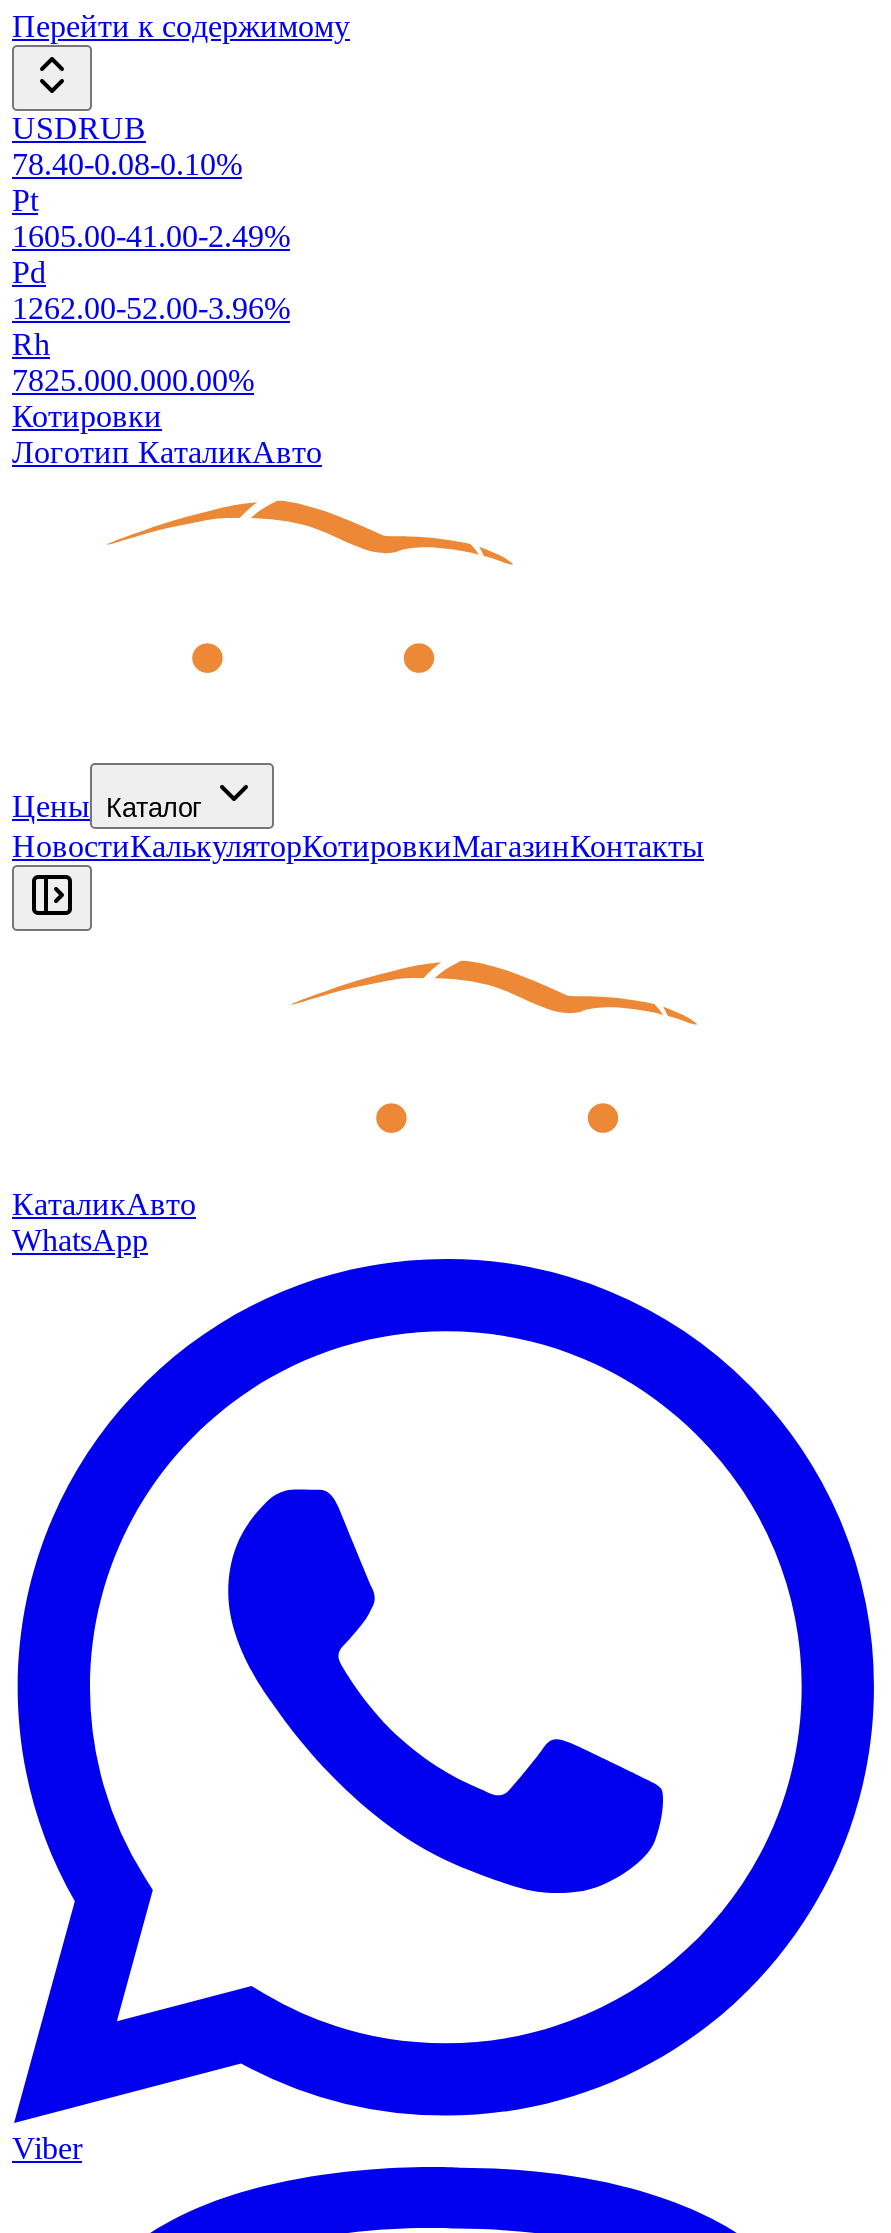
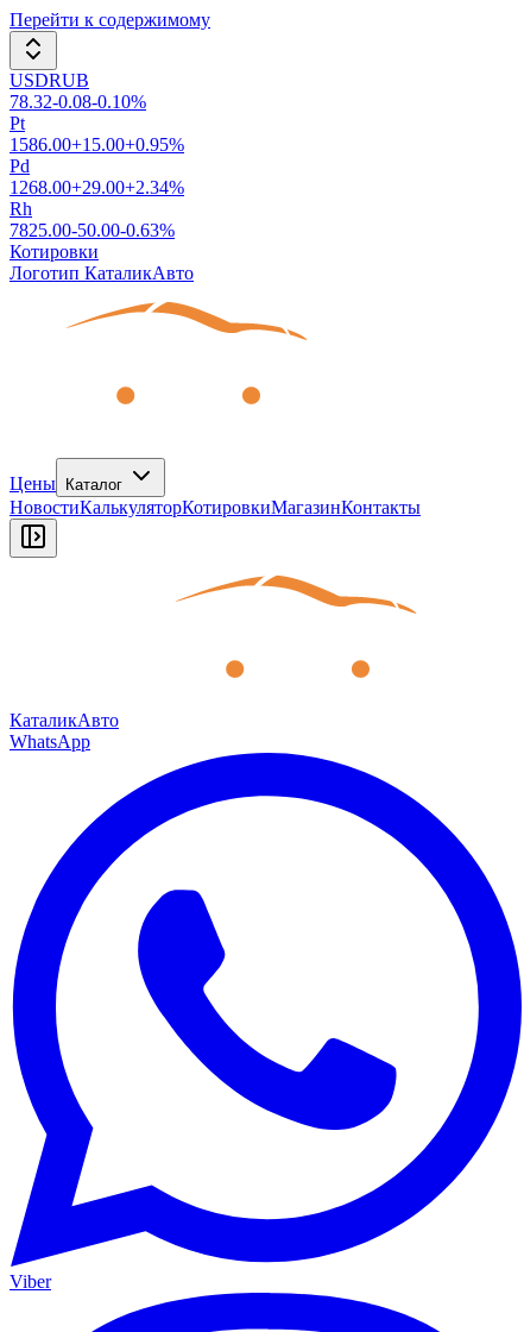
[12,147,242,181] 78.40-0.08-0.10% -> [10,92,146,112] 78.32-0.08-0.10%
[12,219,290,253] 1605.00-41.00-2.49% -> [10,134,184,155] 1586.00+ 15.00+0.95%
[12,291,290,325] 1262.00-52.00-3.96% -> [10,177,184,197] 1268.00+29.00+2.34%
[12,363,254,397] 7825.000.000.00% -> [10,220,175,240] 7825.00-50.00-0.63%

